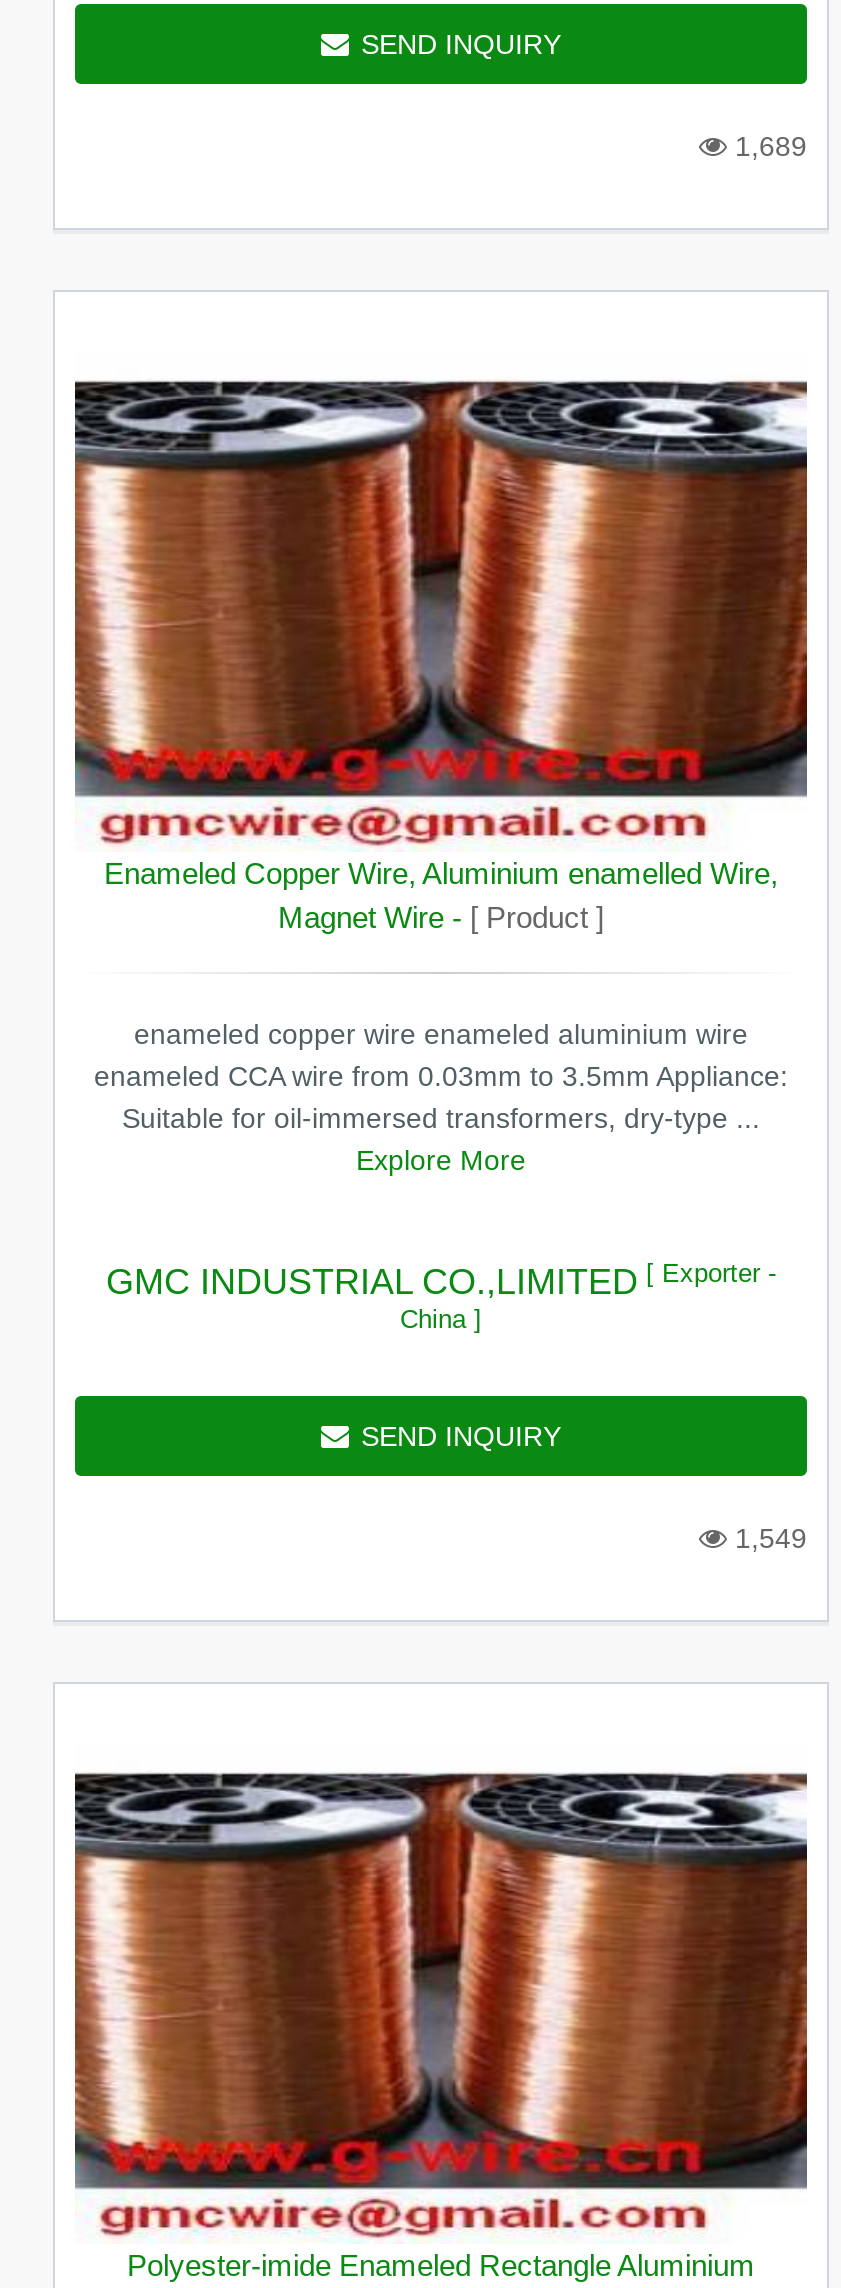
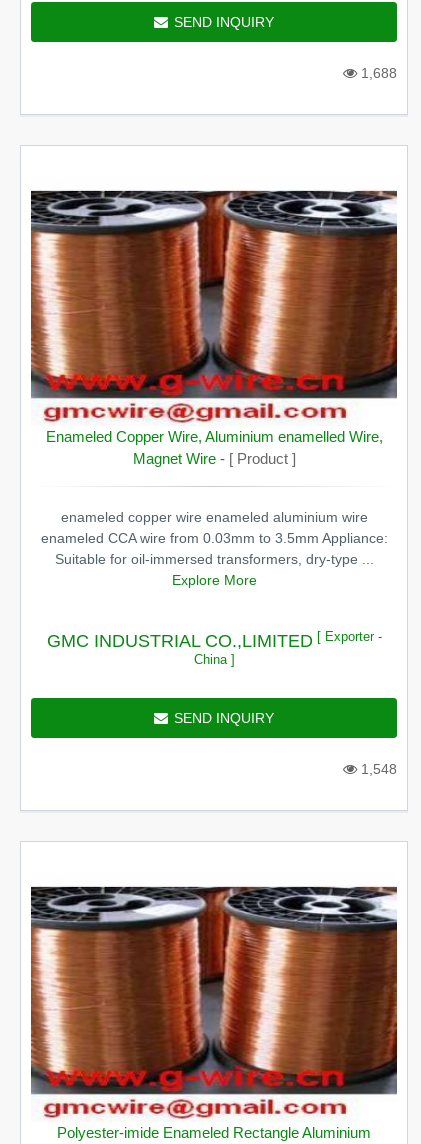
[735,130,807,162] 1,689 -> [361,65,397,81] 1,688
[735,1522,807,1554] 1,549 -> [361,761,397,777] 1,548

